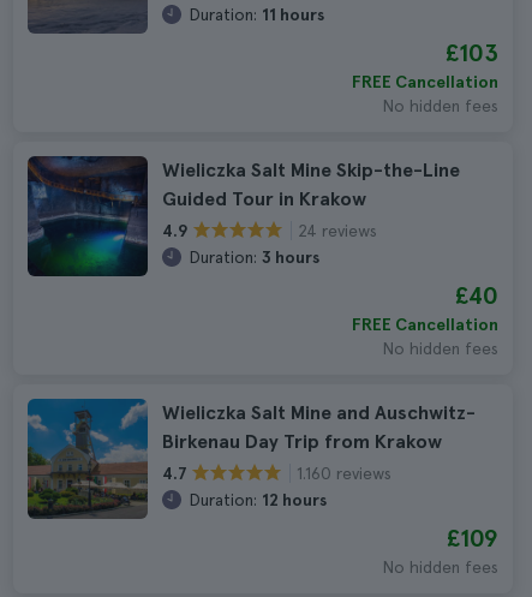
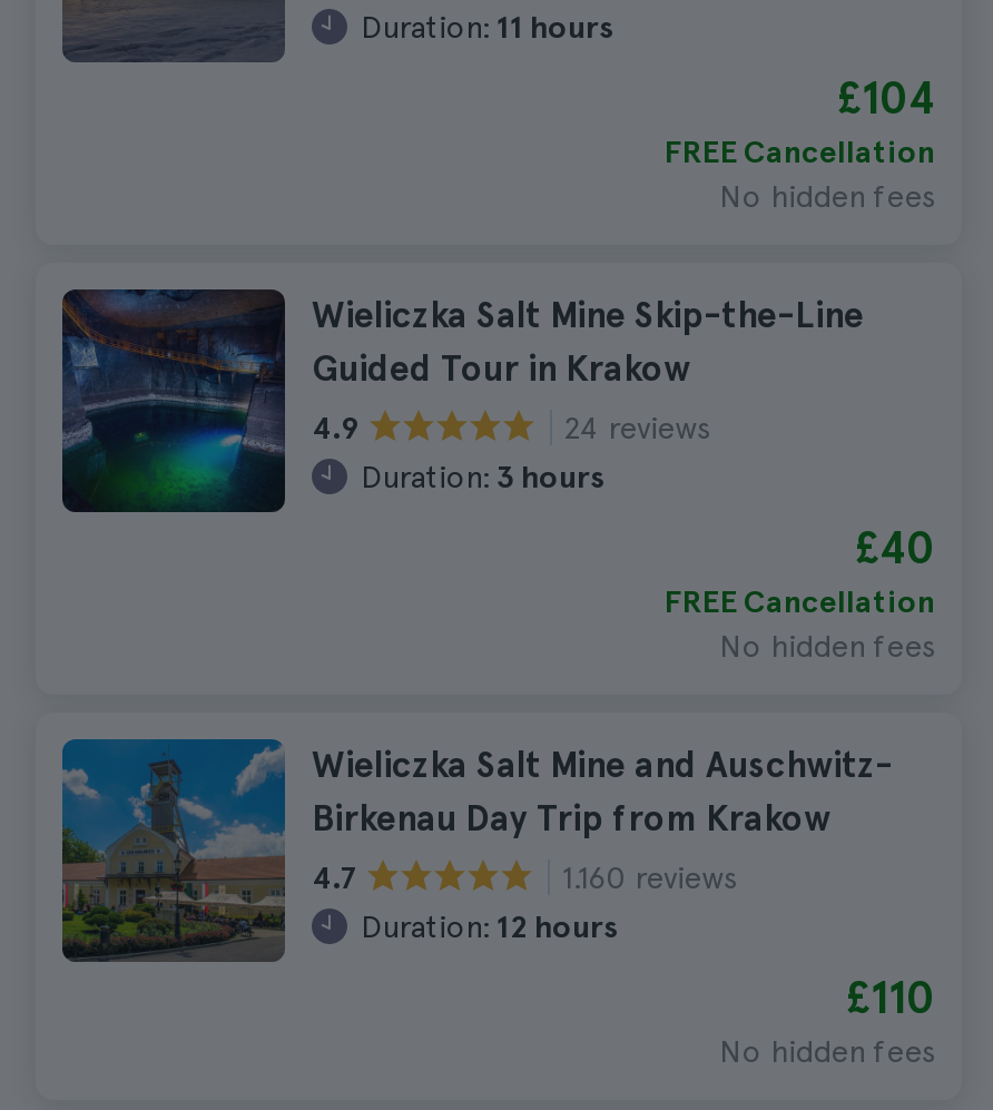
[446,38,498,67] £103 -> [837,71,935,125] £104
[447,524,498,553] £109 -> [846,971,935,1024] £110

